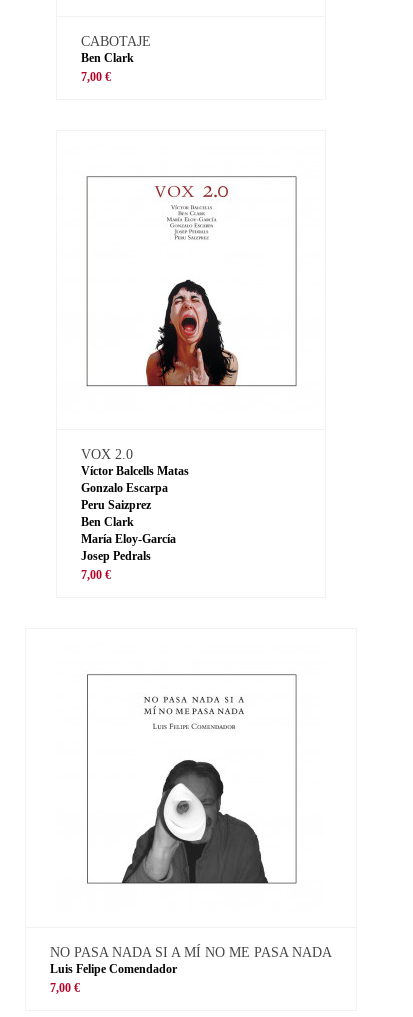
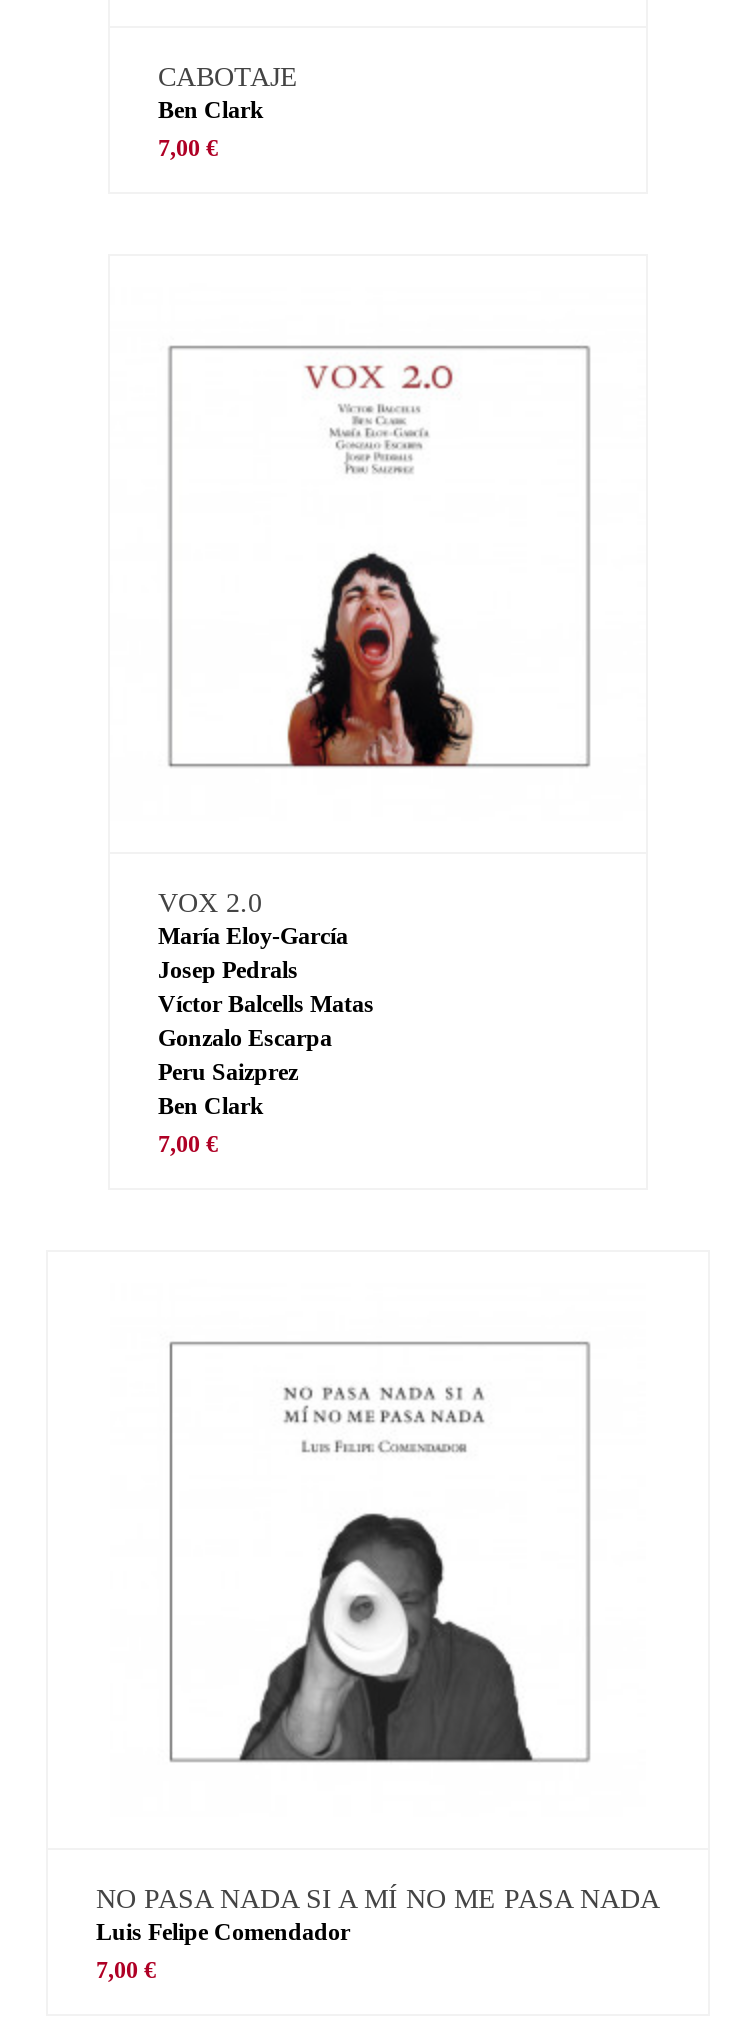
moved [81,464,189,529] -> [158,989,374,1119]: Víctor Balcells Matas | Gonzalo Escarpa | Peru Saizprez | Ben Clark
moved [81,532,176,563] -> [158,921,348,983]: María Eloy-García | Josep Pedrals

